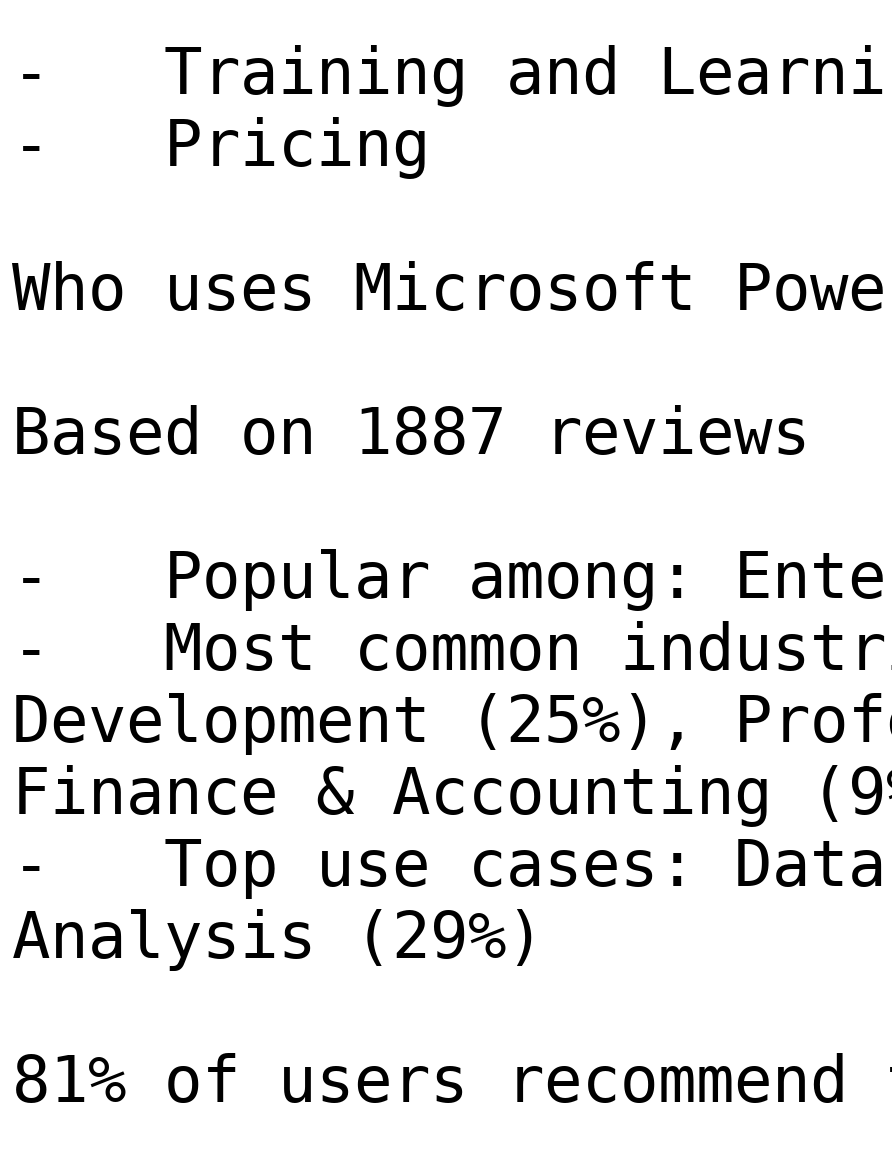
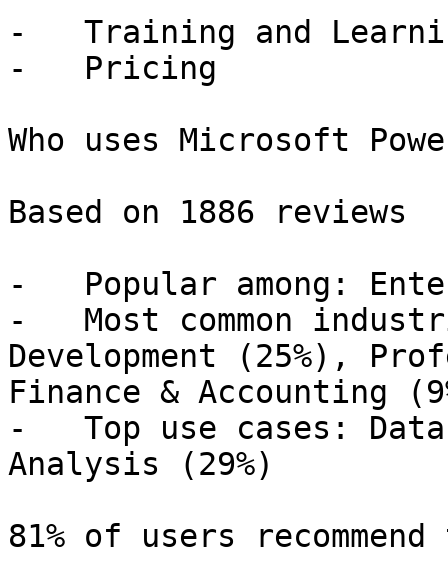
[12,396,810,468] Based on 1887 reviews -> [8,194,407,230] Based on 1886 reviews

